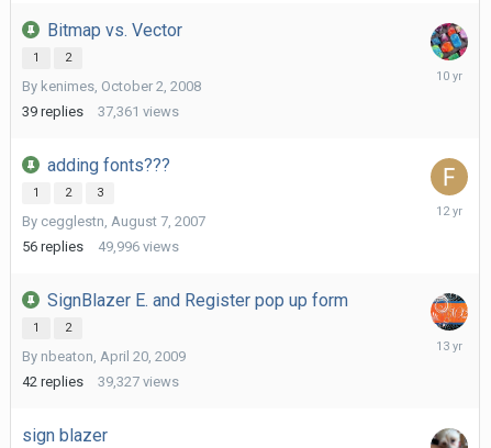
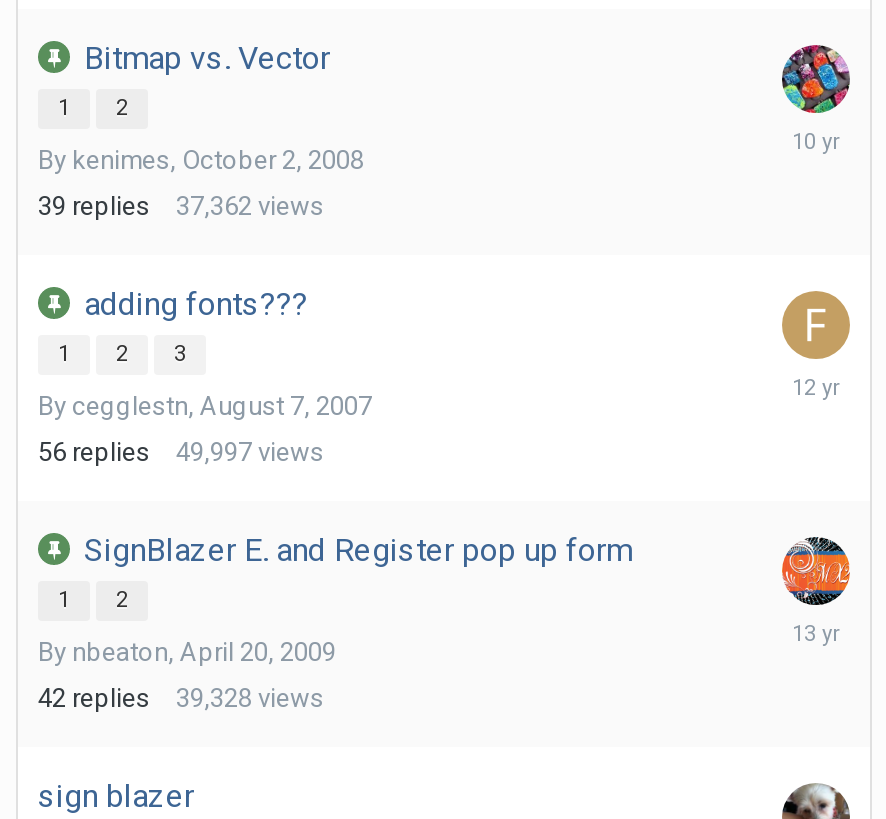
[22,103,179,120] 39 replies 37,361 views -> [38,191,324,221] 39 replies 37,362 views
[22,238,179,255] 56 replies 49,996 views -> [38,437,324,467] 56 replies 49,997 views
[22,373,179,390] 42 replies 39,327 views -> [38,683,324,713] 42 replies 39,328 views

